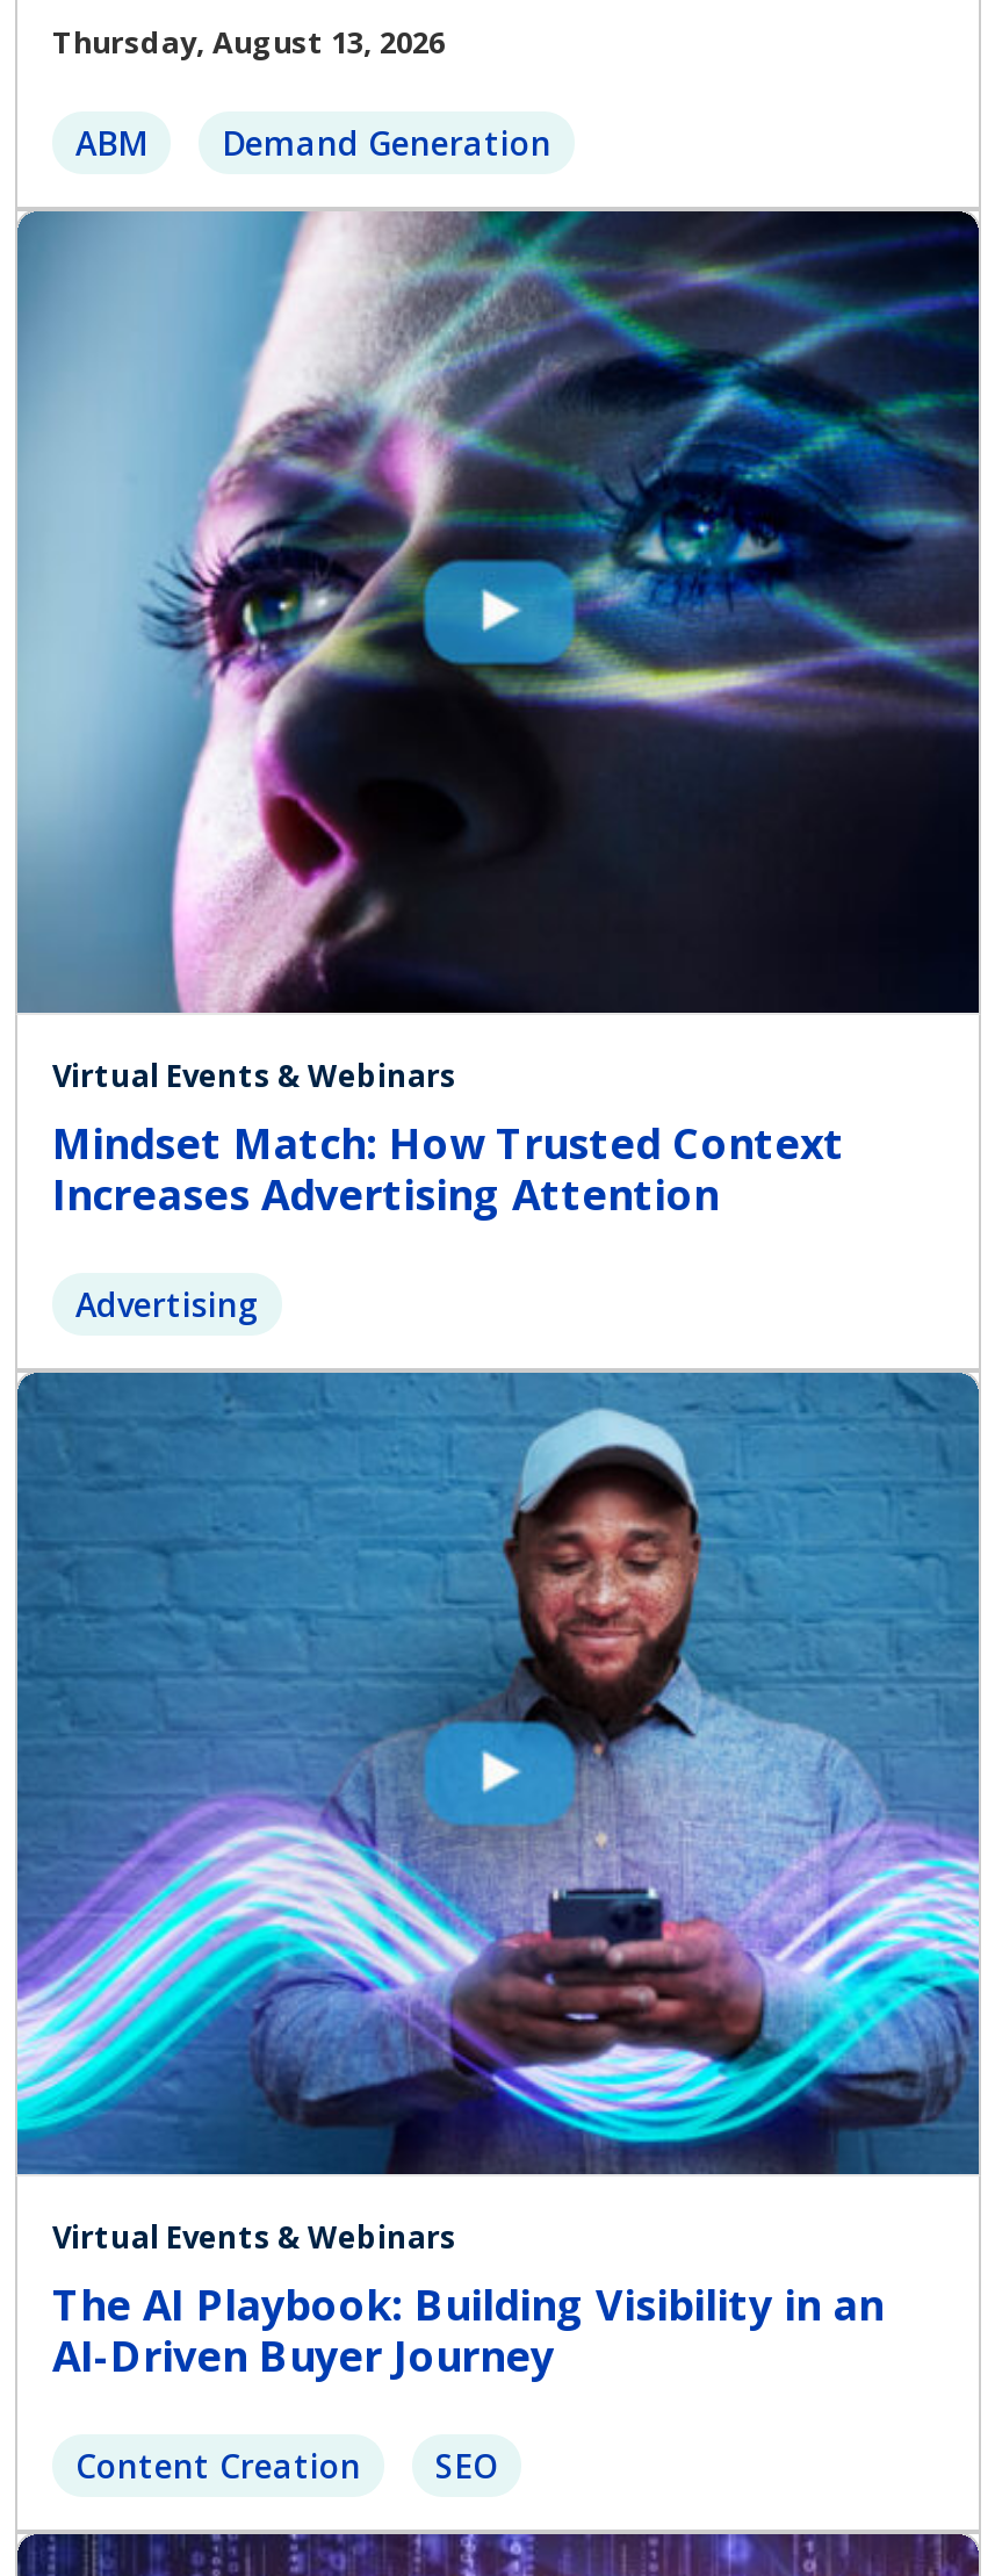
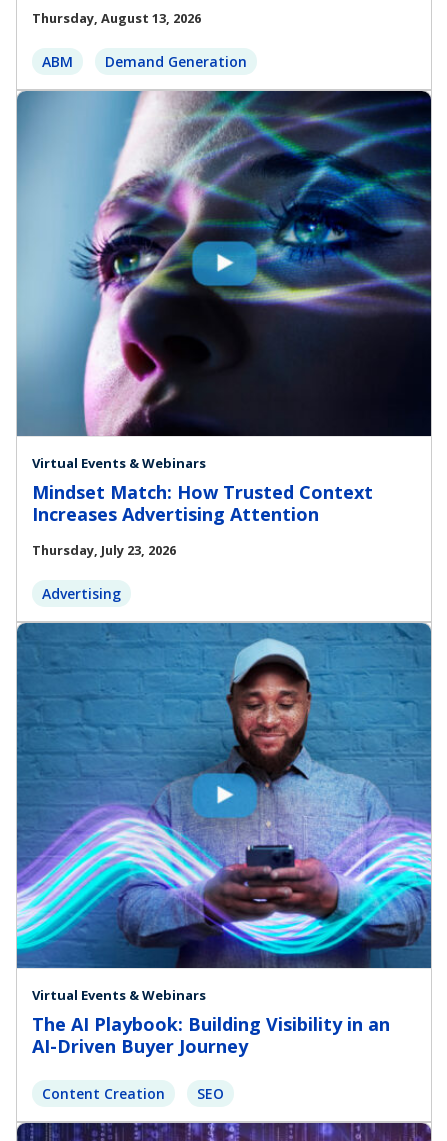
none -> [32,541,176,559] Thursday, July 23, 2026

